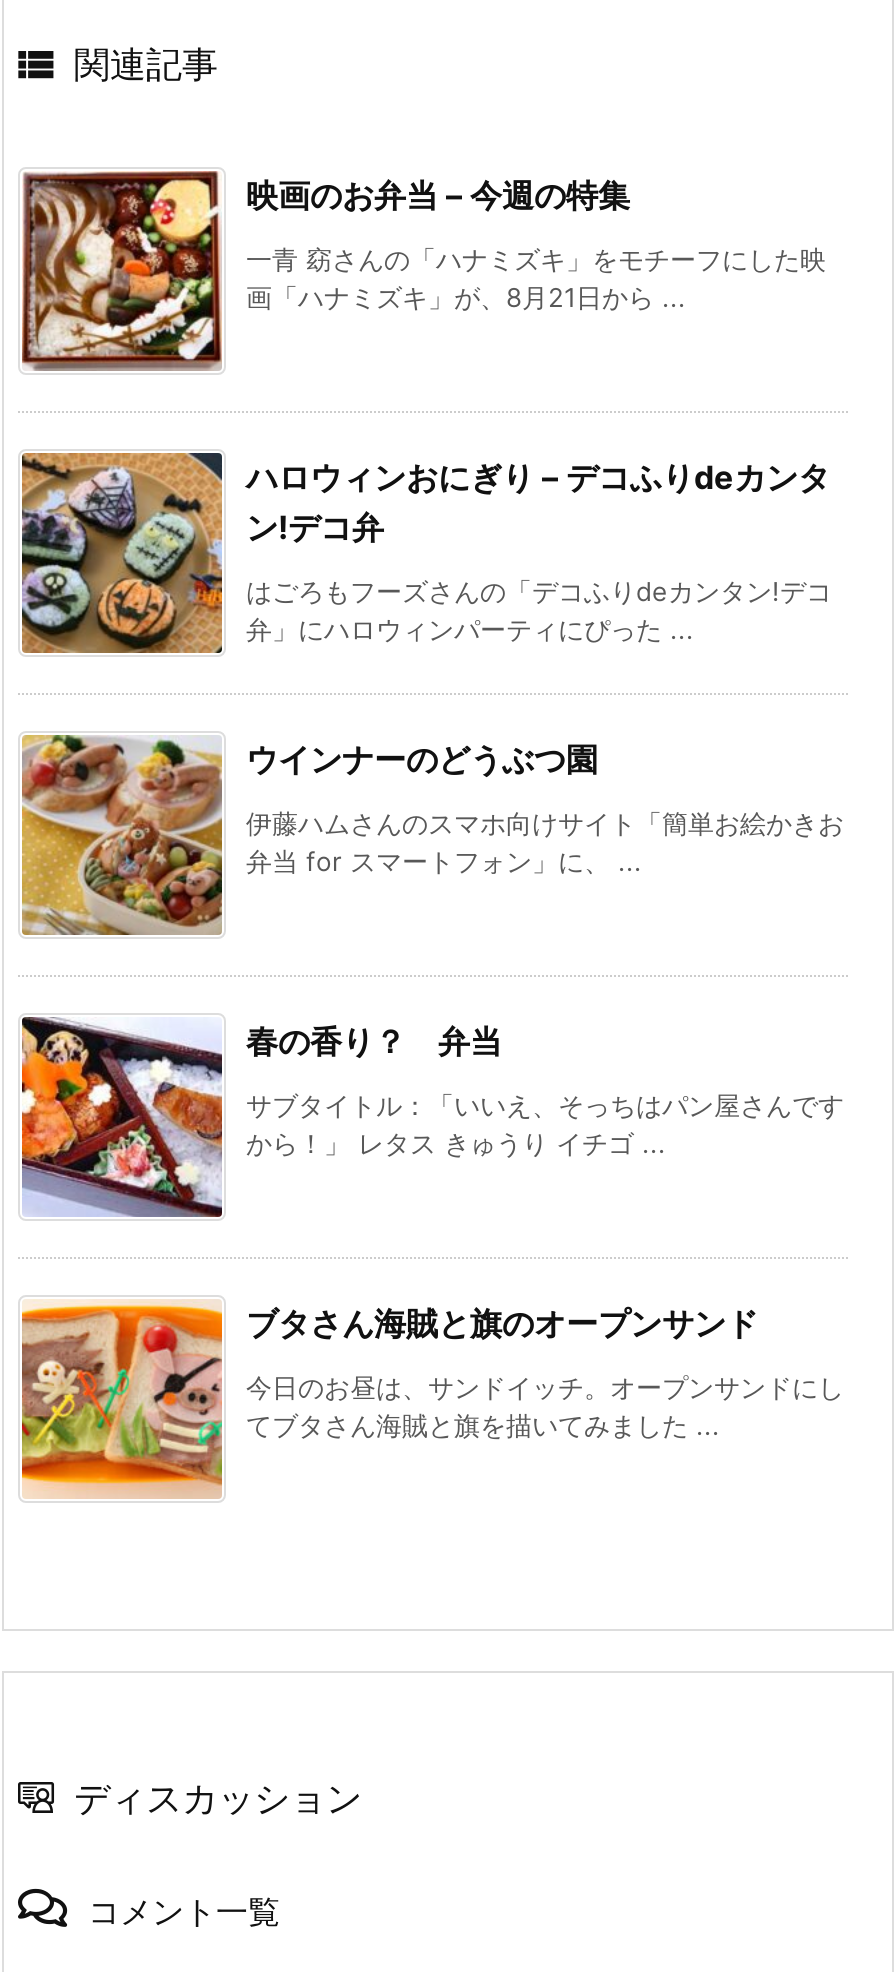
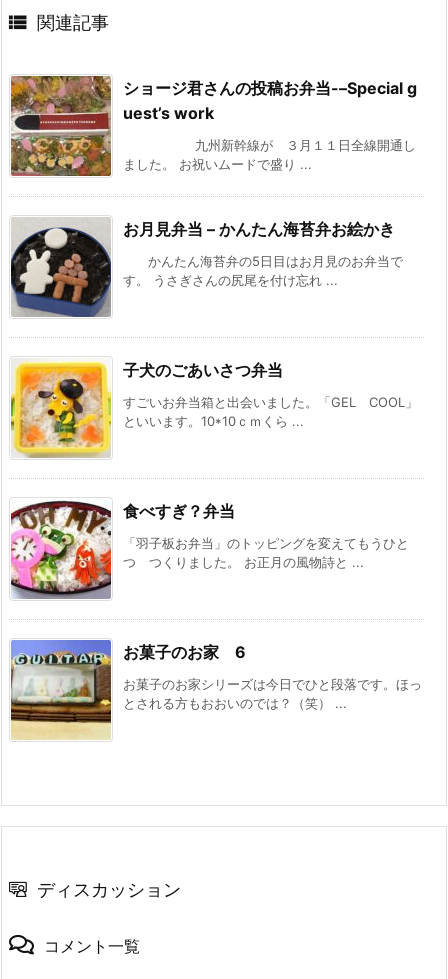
[22,171,630,371] [image] | 映画のお弁当 – 今週の特集 -> [11,75,417,177] [image] | ショージ君さんの投稿お弁当-–Special g | uest’s work
[246,244,826,314] 一青 窈さんの「ハナミズキ」をモチーフにした映 | 画「ハナミズキ」が、8月21日から ... -> [123,137,416,172] 九州新幹線が ３月１１日全線開通し | ました。 お祝いムードで盛り ...
[20,451,830,655] [image] | ハロウィンおにぎり – デコふりdeカンタ | ン!デコ弁 -> [10,217,395,318] [image] | お月見弁当 – かんたん海苔弁お絵かき
[246,576,832,646] はごろもフーズさんの「デコふりdeカンタン!デコ | 弁」にハロウィンパーティにぴった ... -> [123,253,403,288] かんたん海苔弁の5日目はお月見のお弁当で | す。 うさぎさんの尻尾を付け忘れ ...
[20,733,598,937] [image] | ウインナーのどうぶつ園 -> [10,358,283,458] [image] | 子犬のごあいさつ弁当
[246,808,844,878] 伊藤ハムさんのスマホ向けサイト「簡単お絵かきお | 弁当 for スマートフォン」に、 ... -> [123,394,418,429] すごいお弁当箱と出会いました。「GEL COOL」 | といいます。10*10ｃｍくら ...
[20,1015,502,1217] [image] | 春の香り？ 弁当 -> [11,499,235,599] [image] | 食べすぎ？弁当
[246,1090,844,1160] サブタイトル：「いいえ、そっちはパン屋さんです | から！」 レタス きゅうり イチゴ ... -> [123,535,409,570] 「羽子板お弁当」のトッピングを変えてもうひと | つ つくりました。 お正月の風物詩と ...
[20,1299,758,1495] [image] | ブタさん海賊と旗のオープンサンド -> [10,639,246,737] [image] | お菓子のお家 6
[246,1372,844,1442] 今日のお昼は、サンドイッチ。オープンサンドにし | てブタさん海賊と旗を描いてみました ... -> [123,676,422,711] お菓子のお家シリーズは今日でひと段落です。ほっ | とされる方もおおいのでは？（笑） ...

